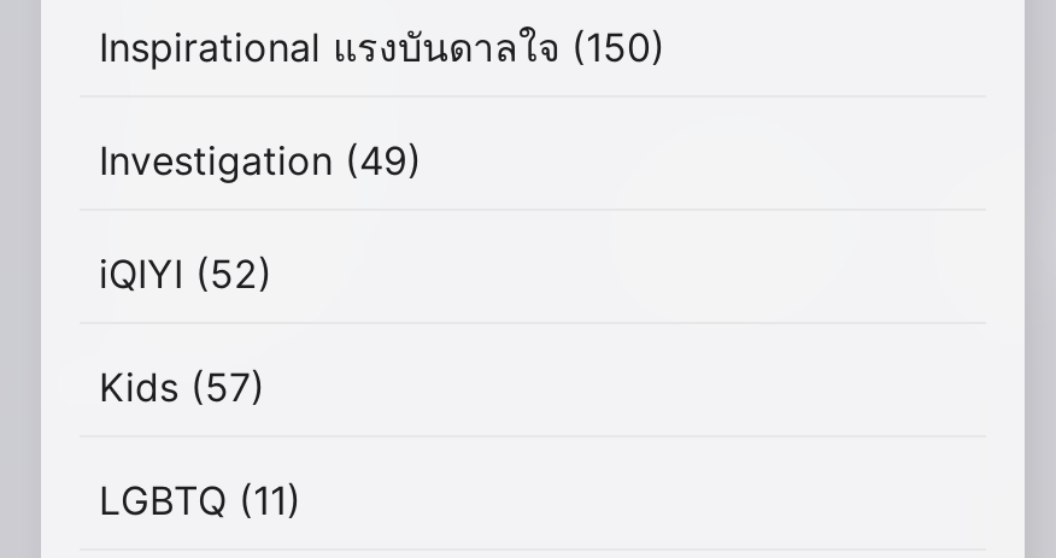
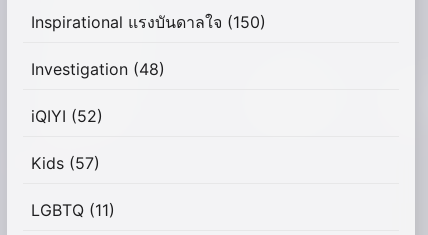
[99,137,422,185] Investigation (49) -> [31,59,165,79] Investigation (48)

